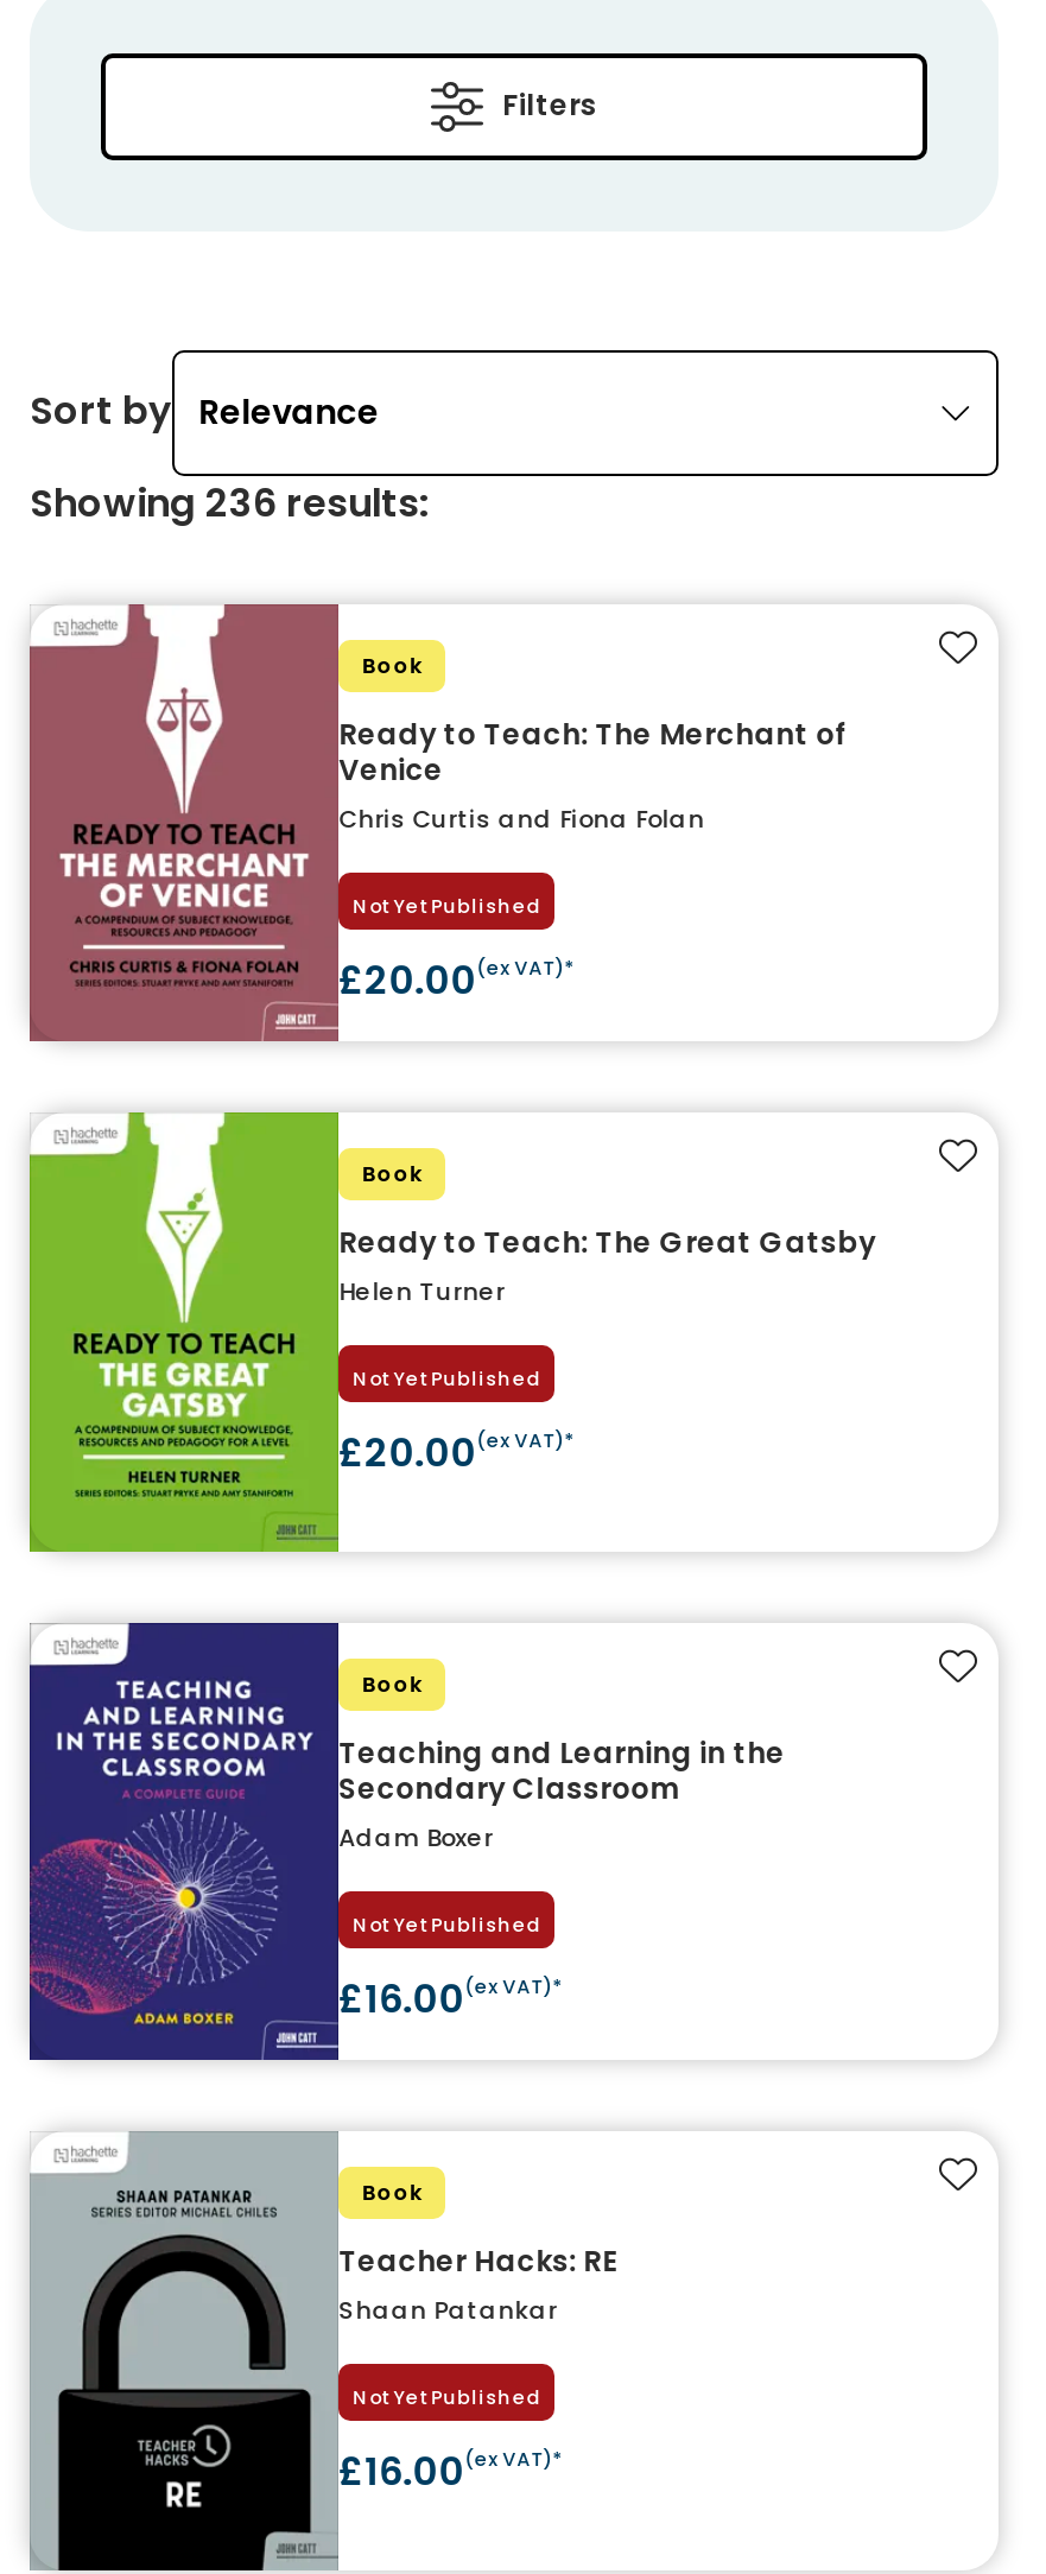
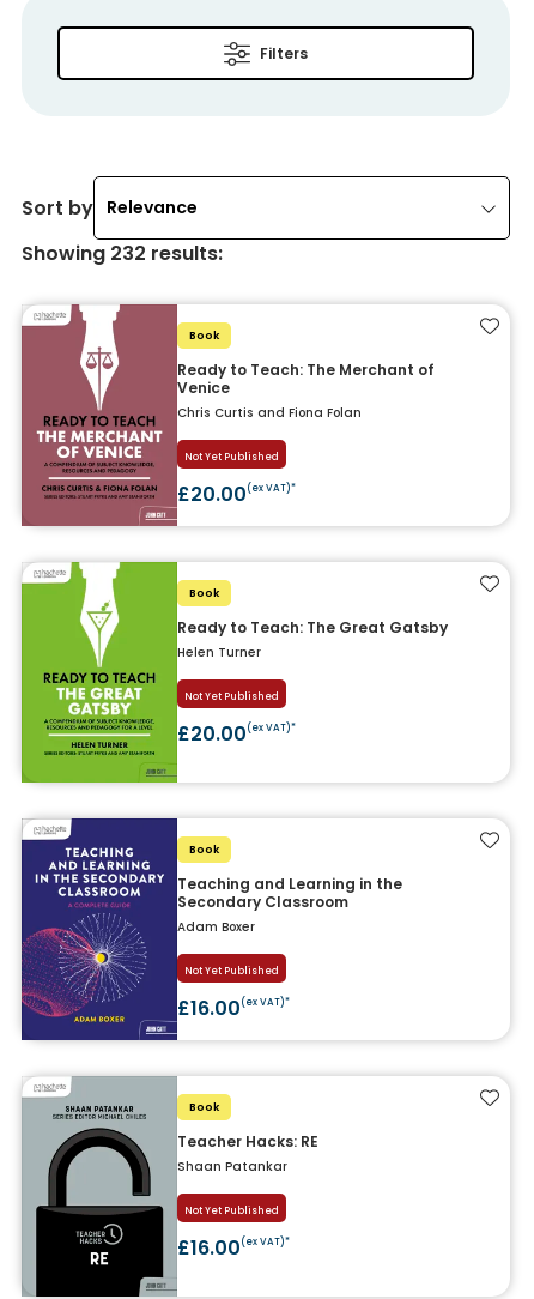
[30,476,429,530] Showing236 results: -> [22,240,223,268] Showing232 results:

